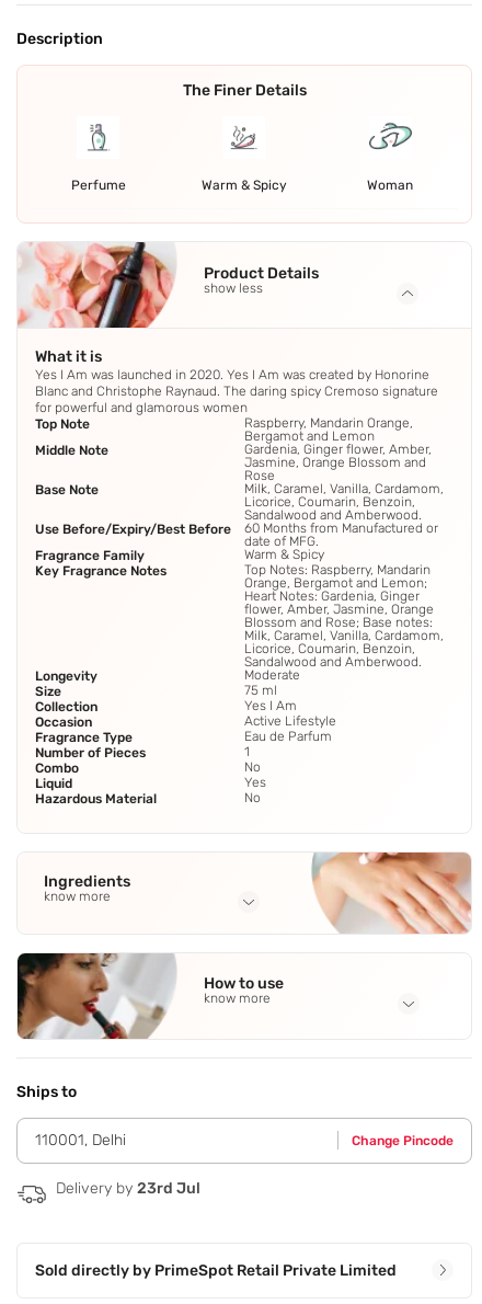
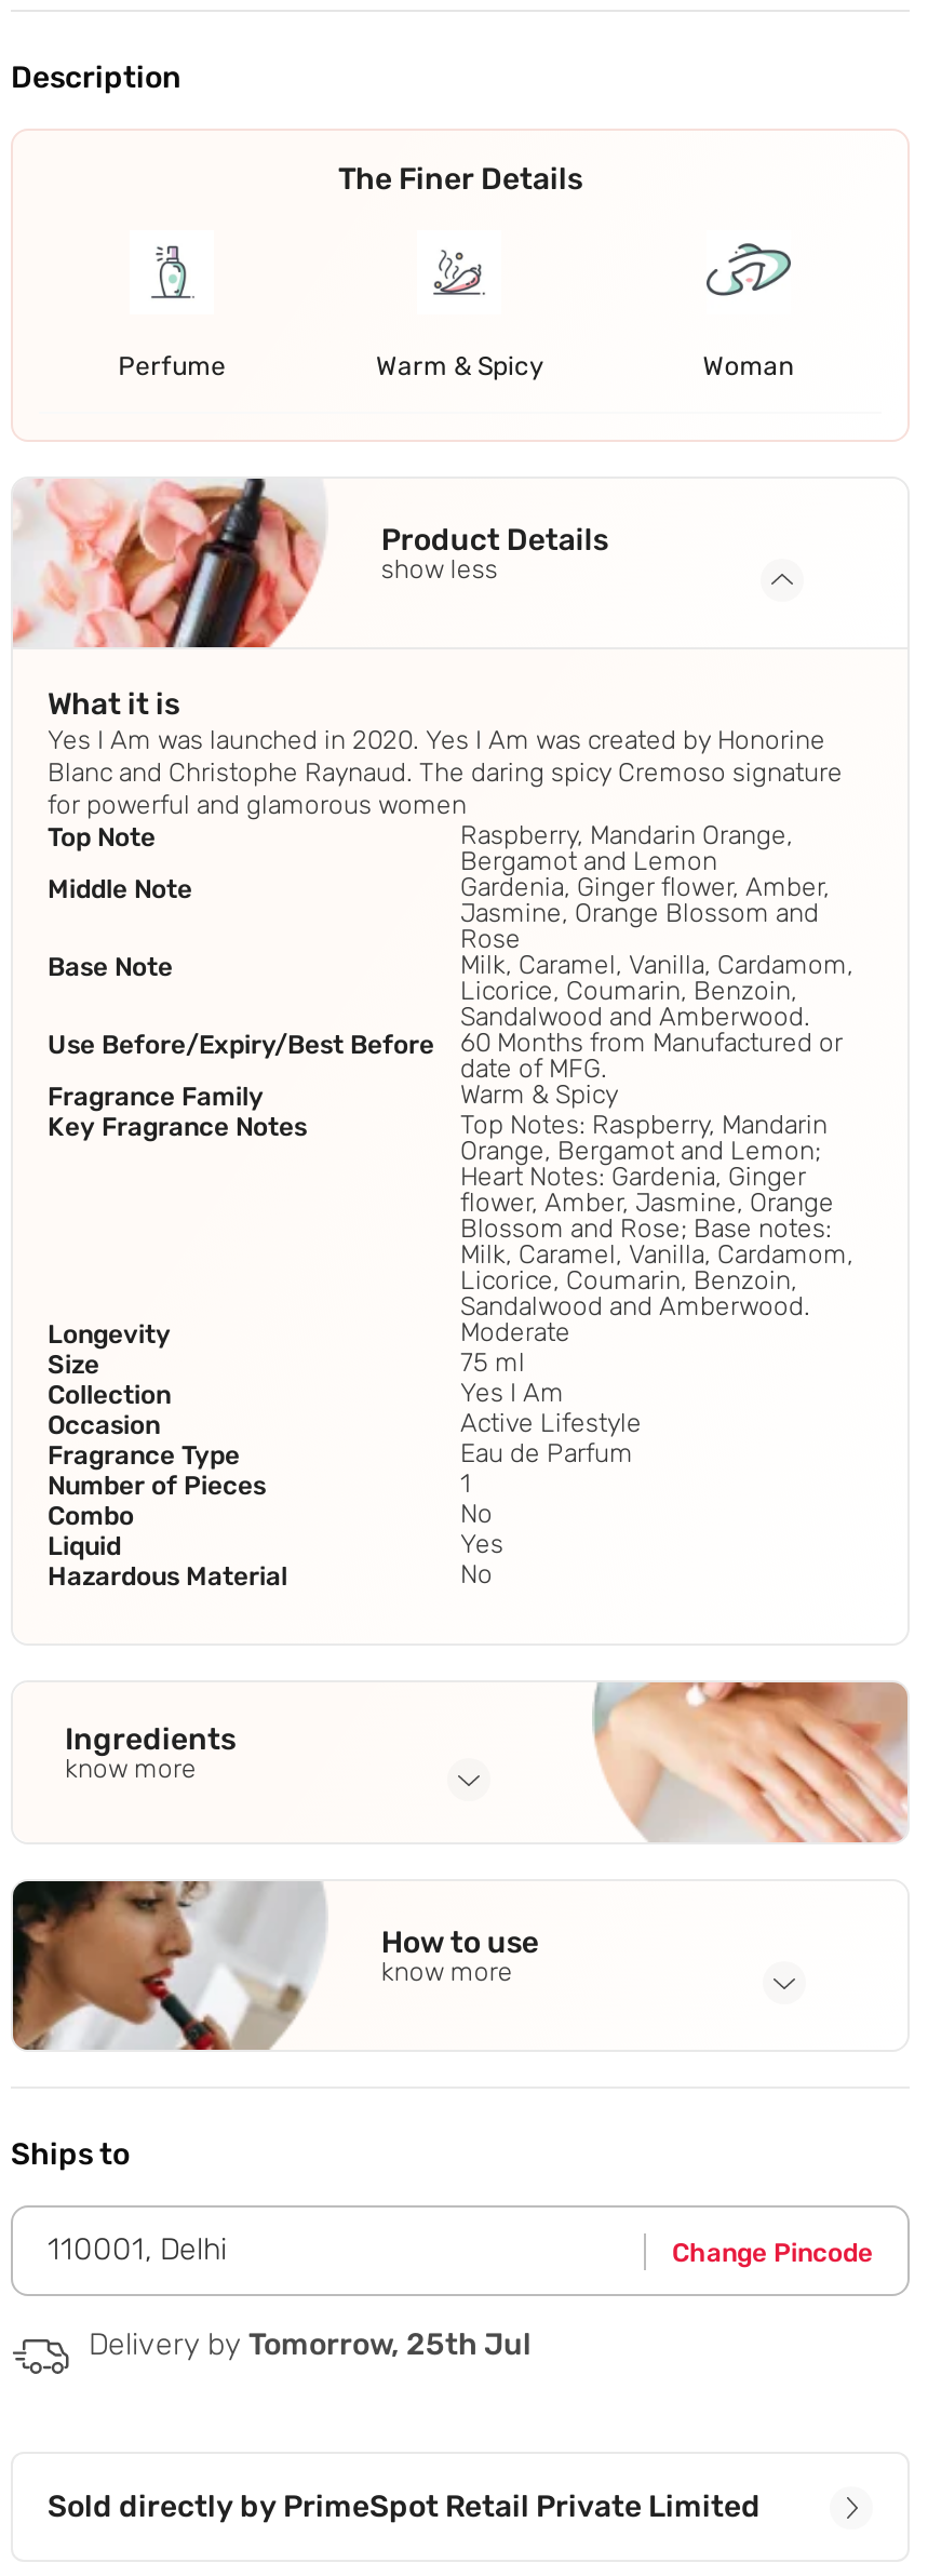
[56,1179,200,1198] Delivery by 23rd Jul -> [89,2326,532,2363] Delivery by Tomorrow, 25th Jul

